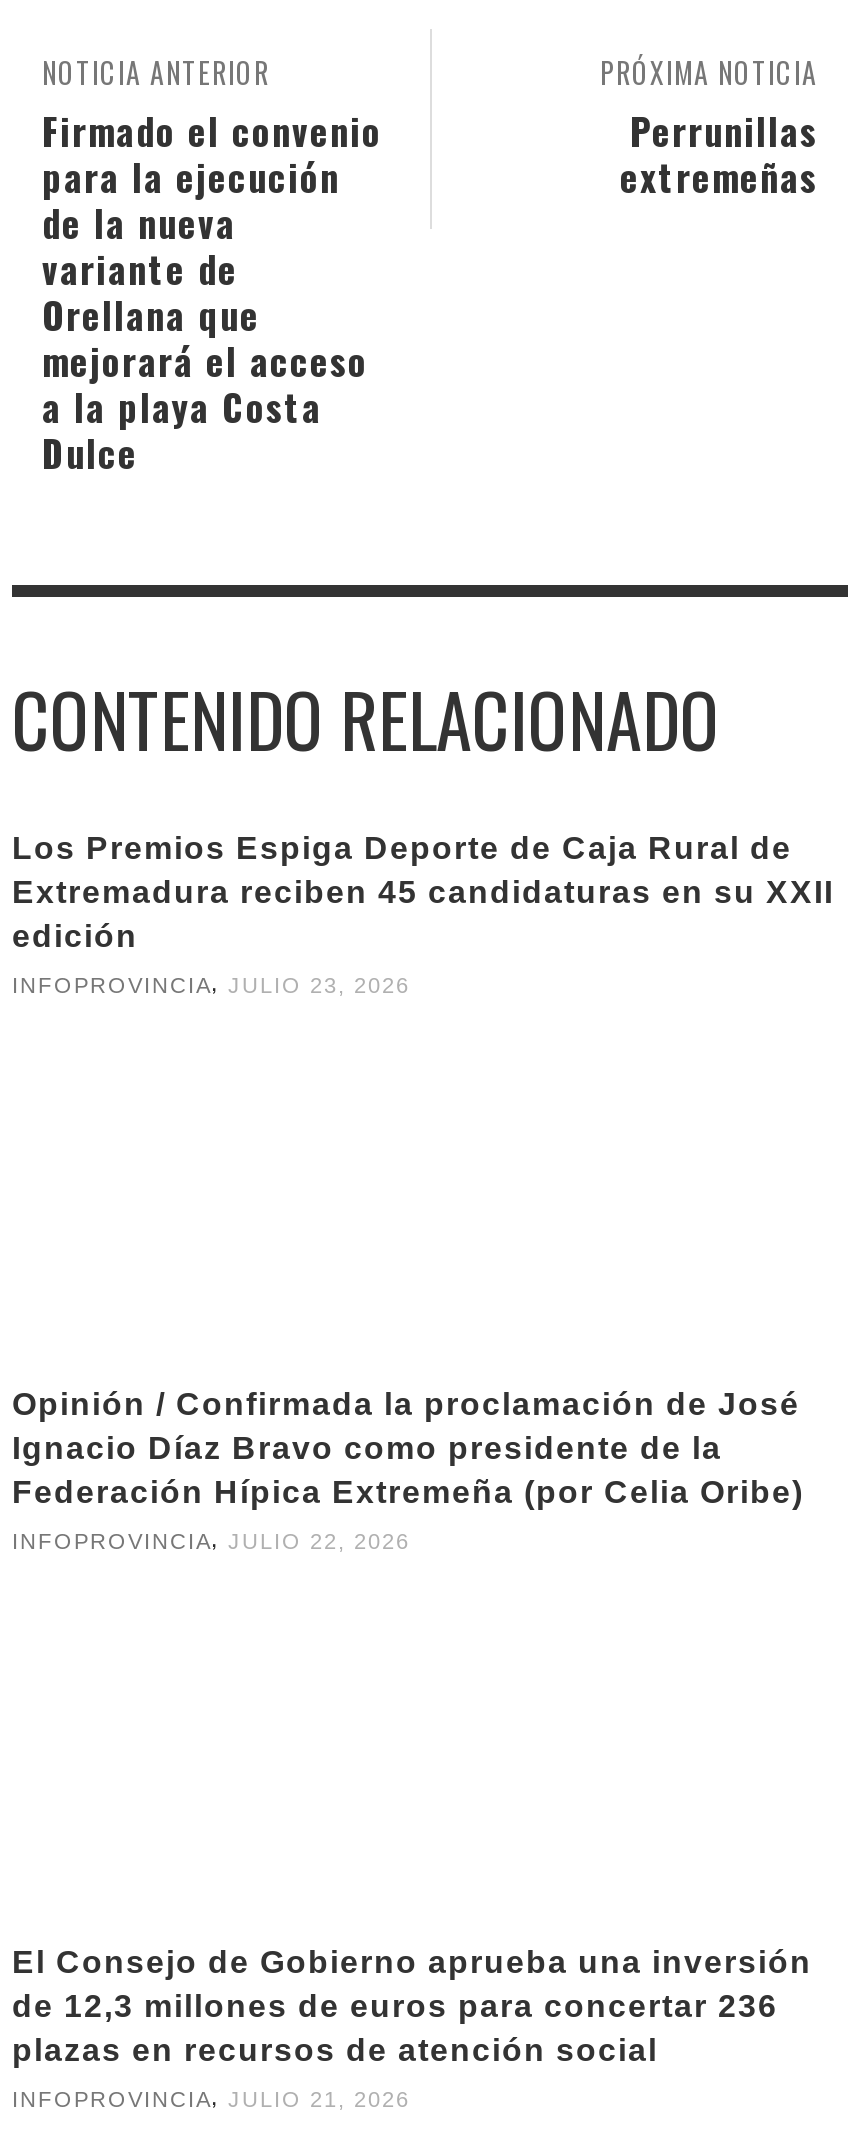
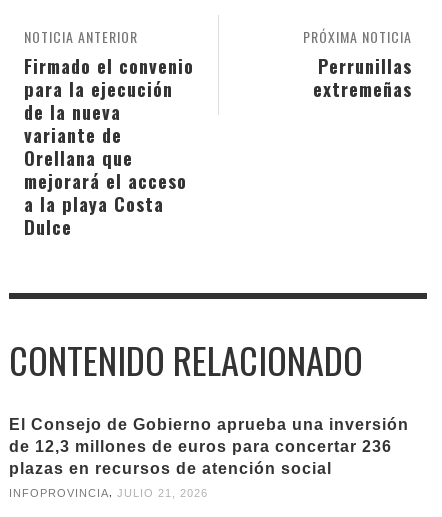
[12,830,834,996] Los Premios Espiga Deporte de Caja Rural de | Extremadura reciben 45 candidaturas en su XXII | edición | INFOPROVINCIA, JULIO 23, 2026 -> none
[12,1388,804,1554] Opinión / Confirmada la proclamación de José | Ignacio Díaz Bravo como presidente de la | Federación Hípica Extremeña (por Celia Oribe) | INFOPROVINCIA, JULIO 22, 2026 -> none

